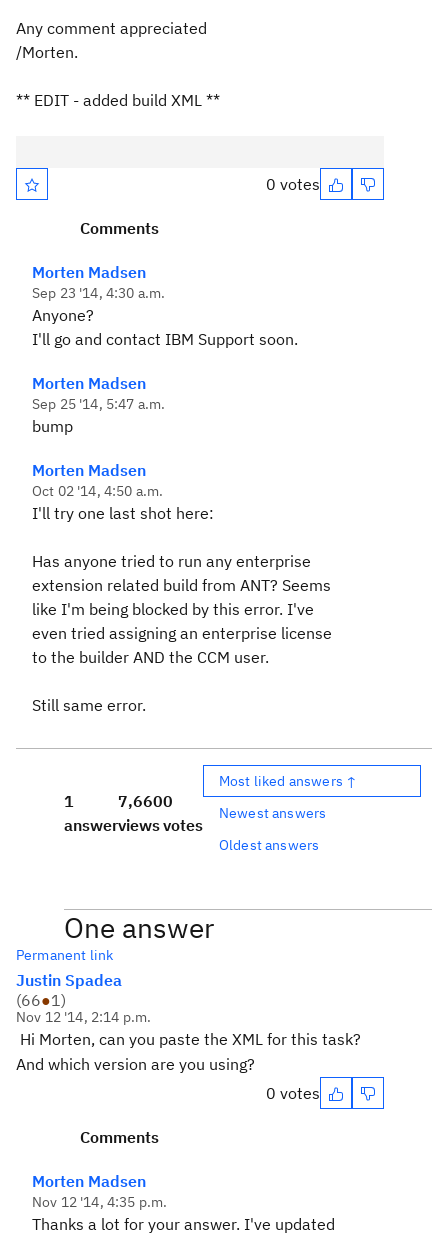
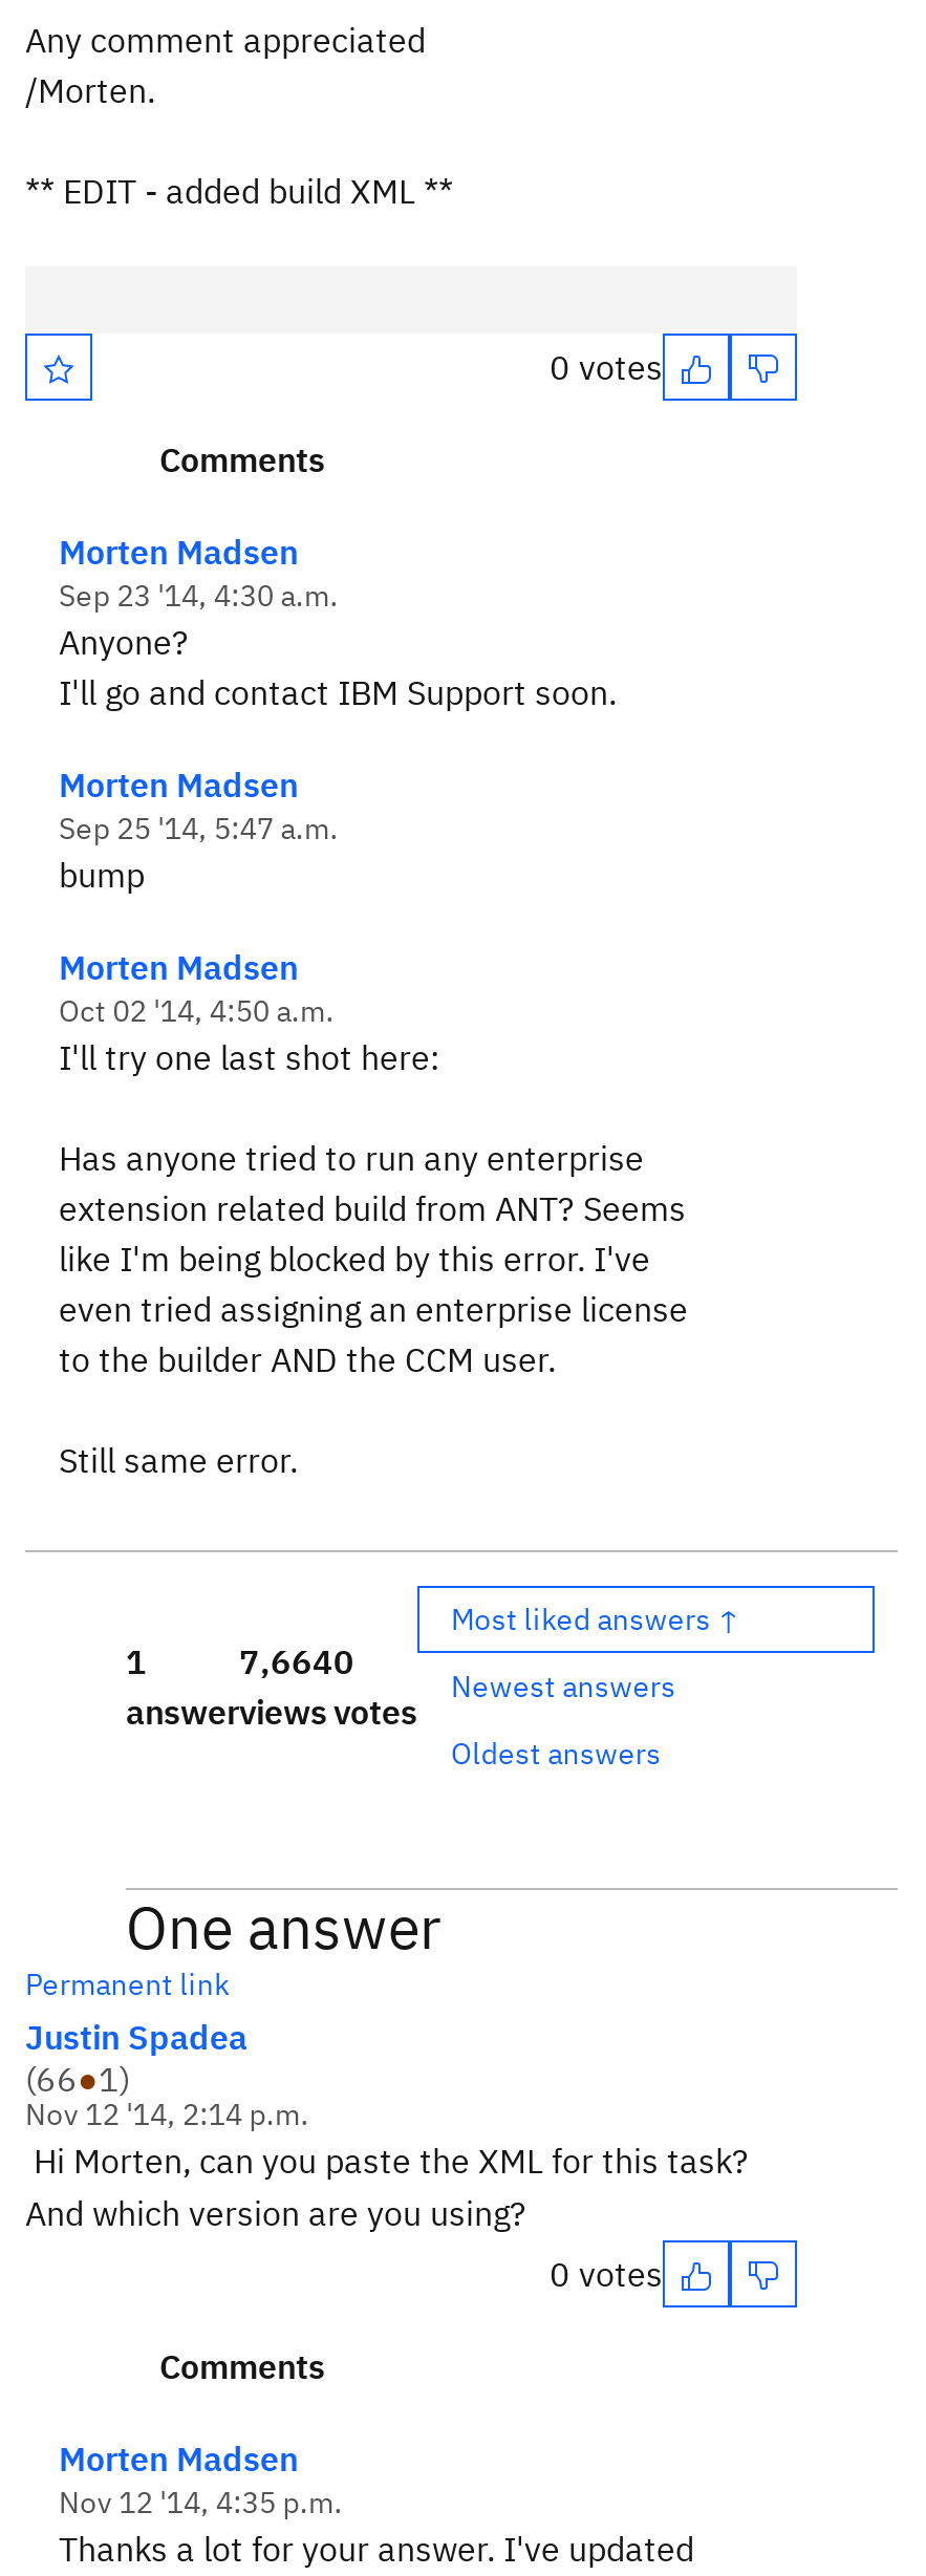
[118,791,173,811] 7,660 0 -> [239,1640,354,1682] 7,664 0

